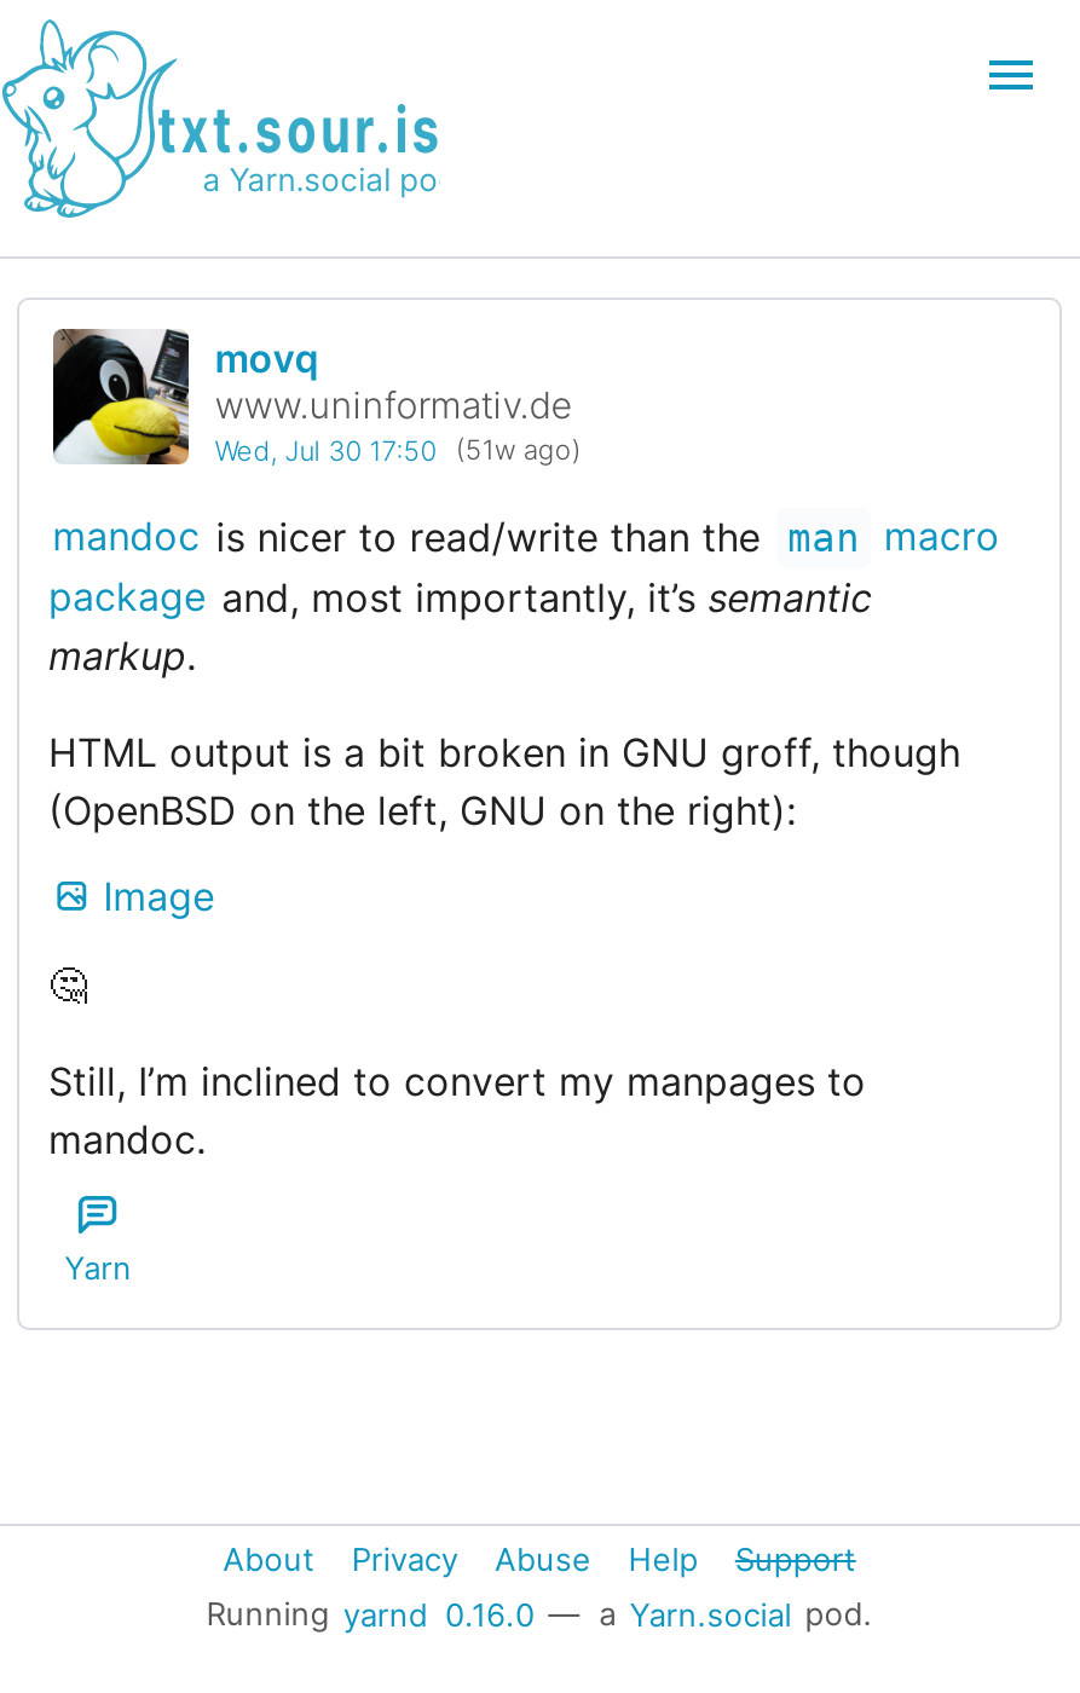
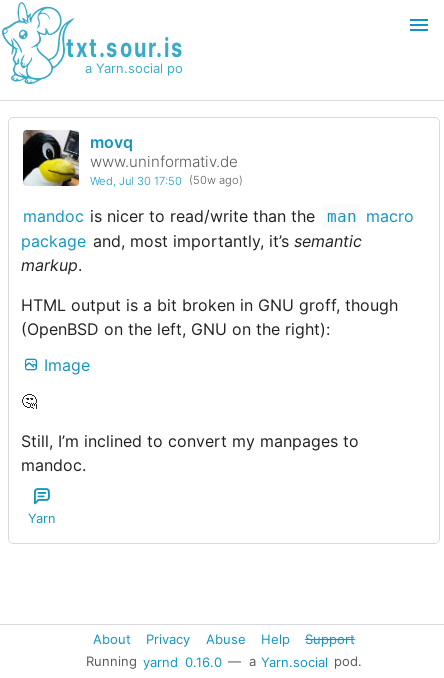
[215,434,581,468] Wed, Jul 30 17:50 (51w ago) -> [90,173,243,187] Wed, Jul 30 17:50 (50w ago)

